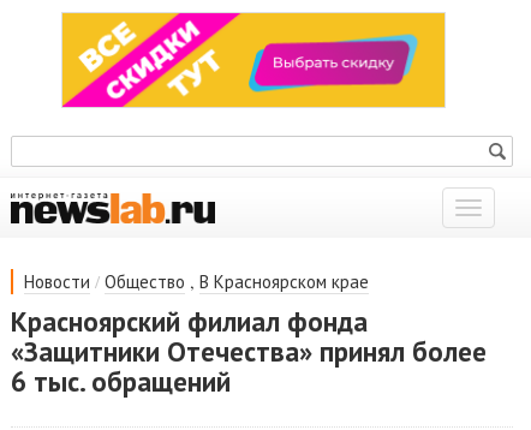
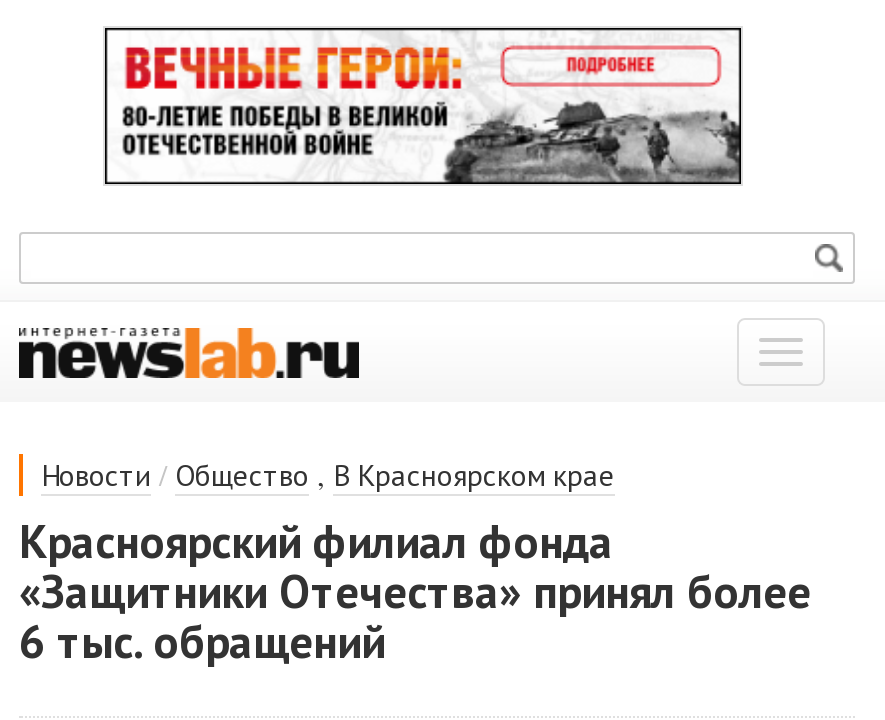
[61,12,446,108] [image] -> [103,26,743,186] [image]

